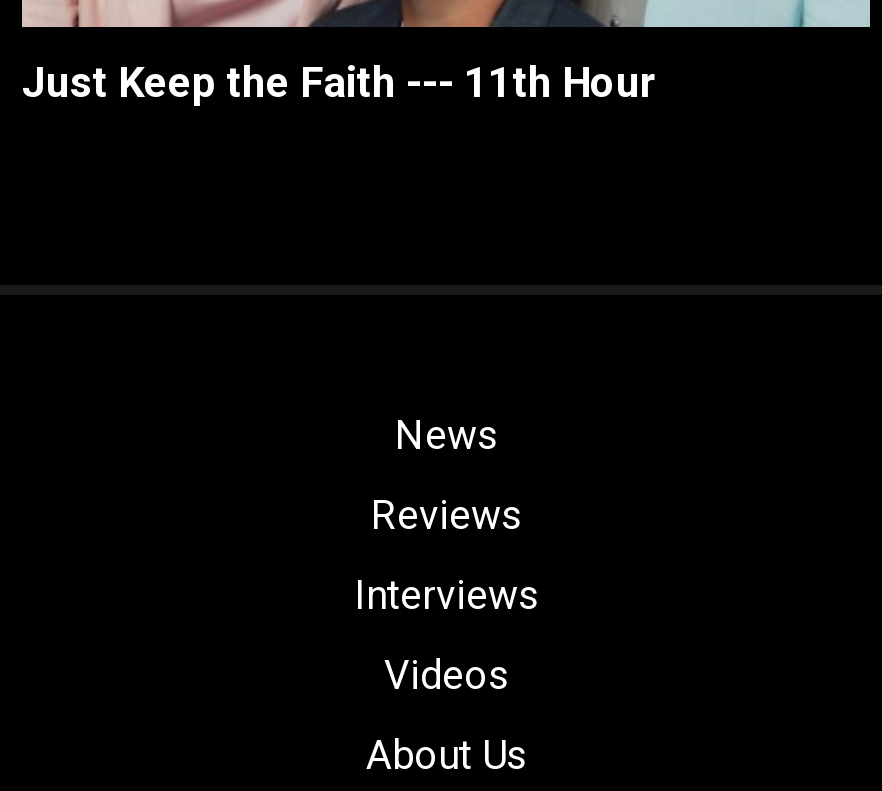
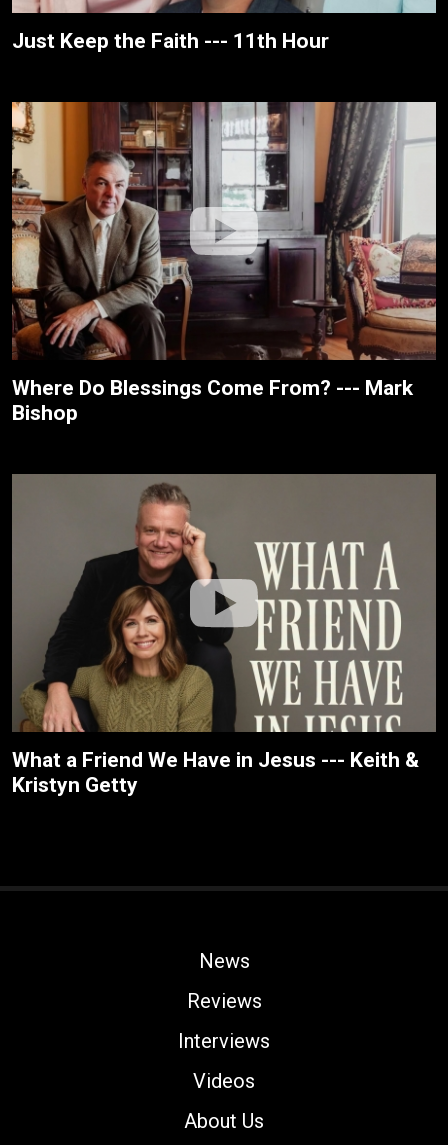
none -> [11,101,437,425] [image] | Where Do Blessings Come From? --- Mark | Bishop
none -> [12,473,435,797] [image] | What a Friend We Have in Jesus --- Keith & | Kristyn Getty

